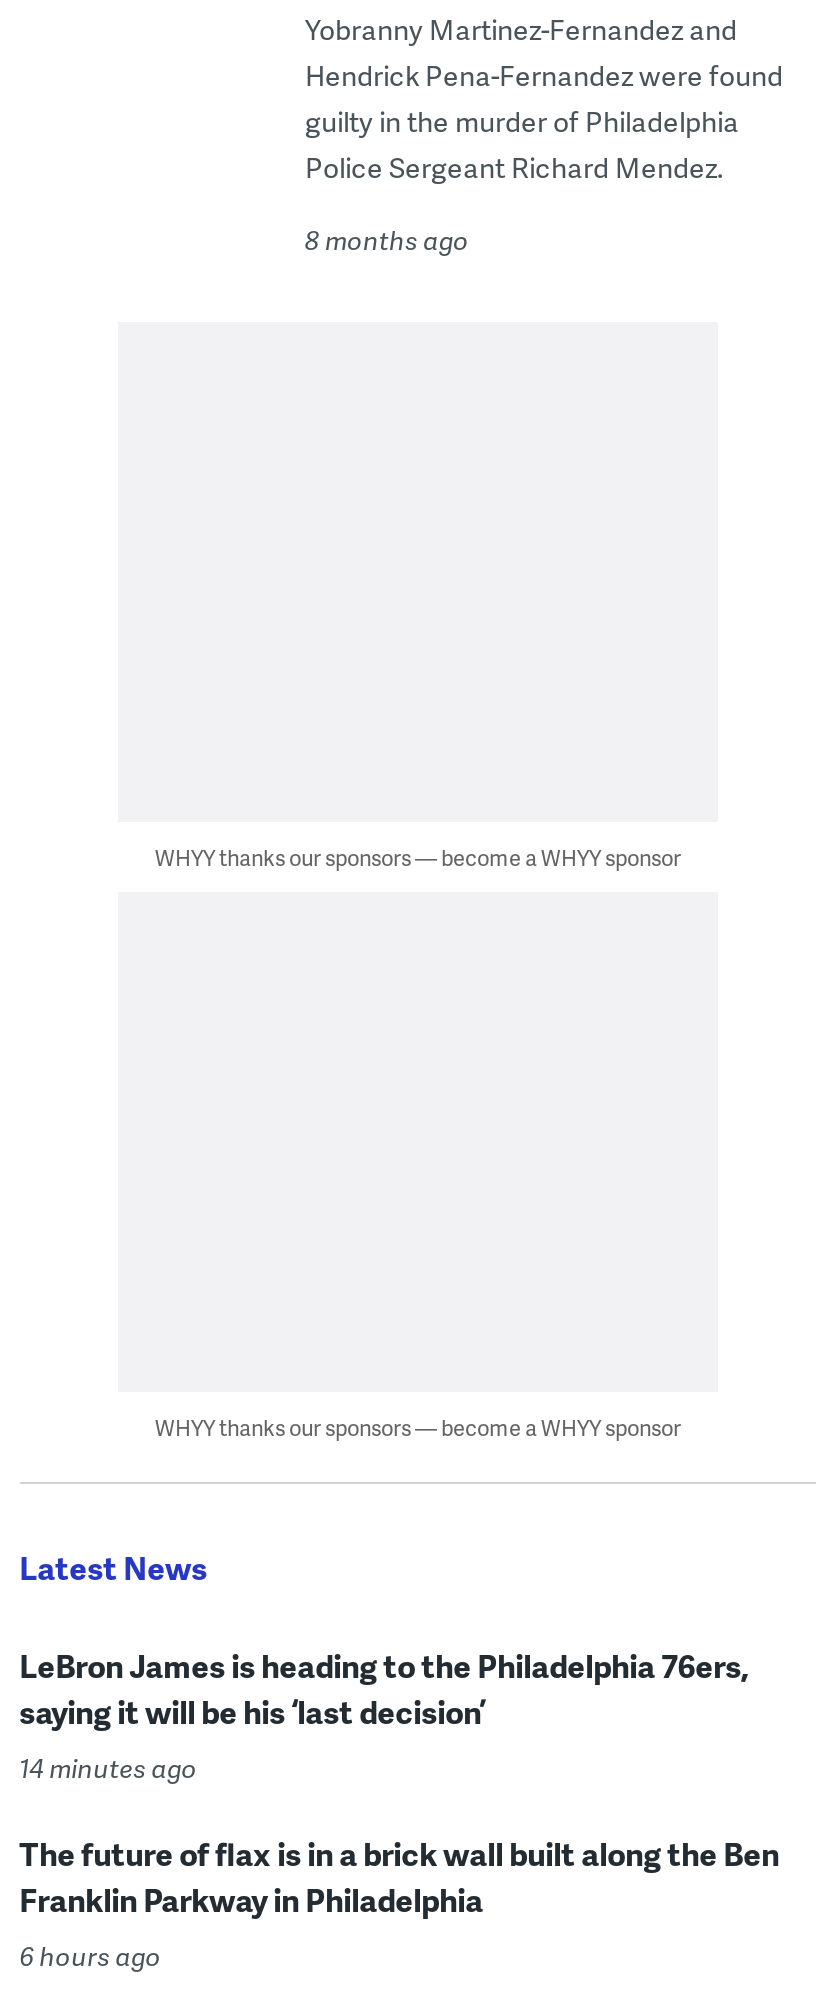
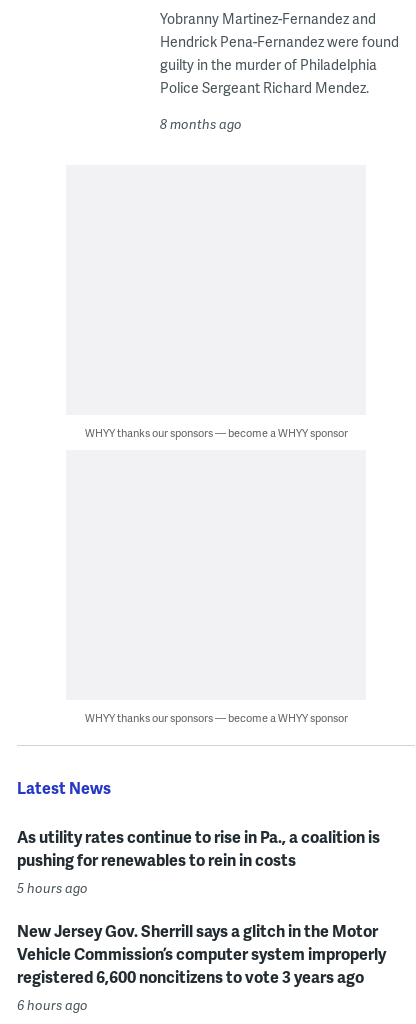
[19,1643,749,1787] LeBron James is heading to the Philadelphia 76ers, | saying it will be his ‘last decision’ | 14 minutes ago -> [17,825,380,897] As utility rates continue to rise in Pa., a coalition is | pushing for renewables to rein in costs | 5 hours ago
[19,1831,779,1923] The future of flax is in a brick wall built along the Ben | Franklin Parkway in Philadelphia -> [17,919,386,988] New Jersey Gov. Sherrill says a glitch in the Motor | Vehicle Commission’s computer system improperly | registered 6,600 noncitizens to vote 3 years ago

